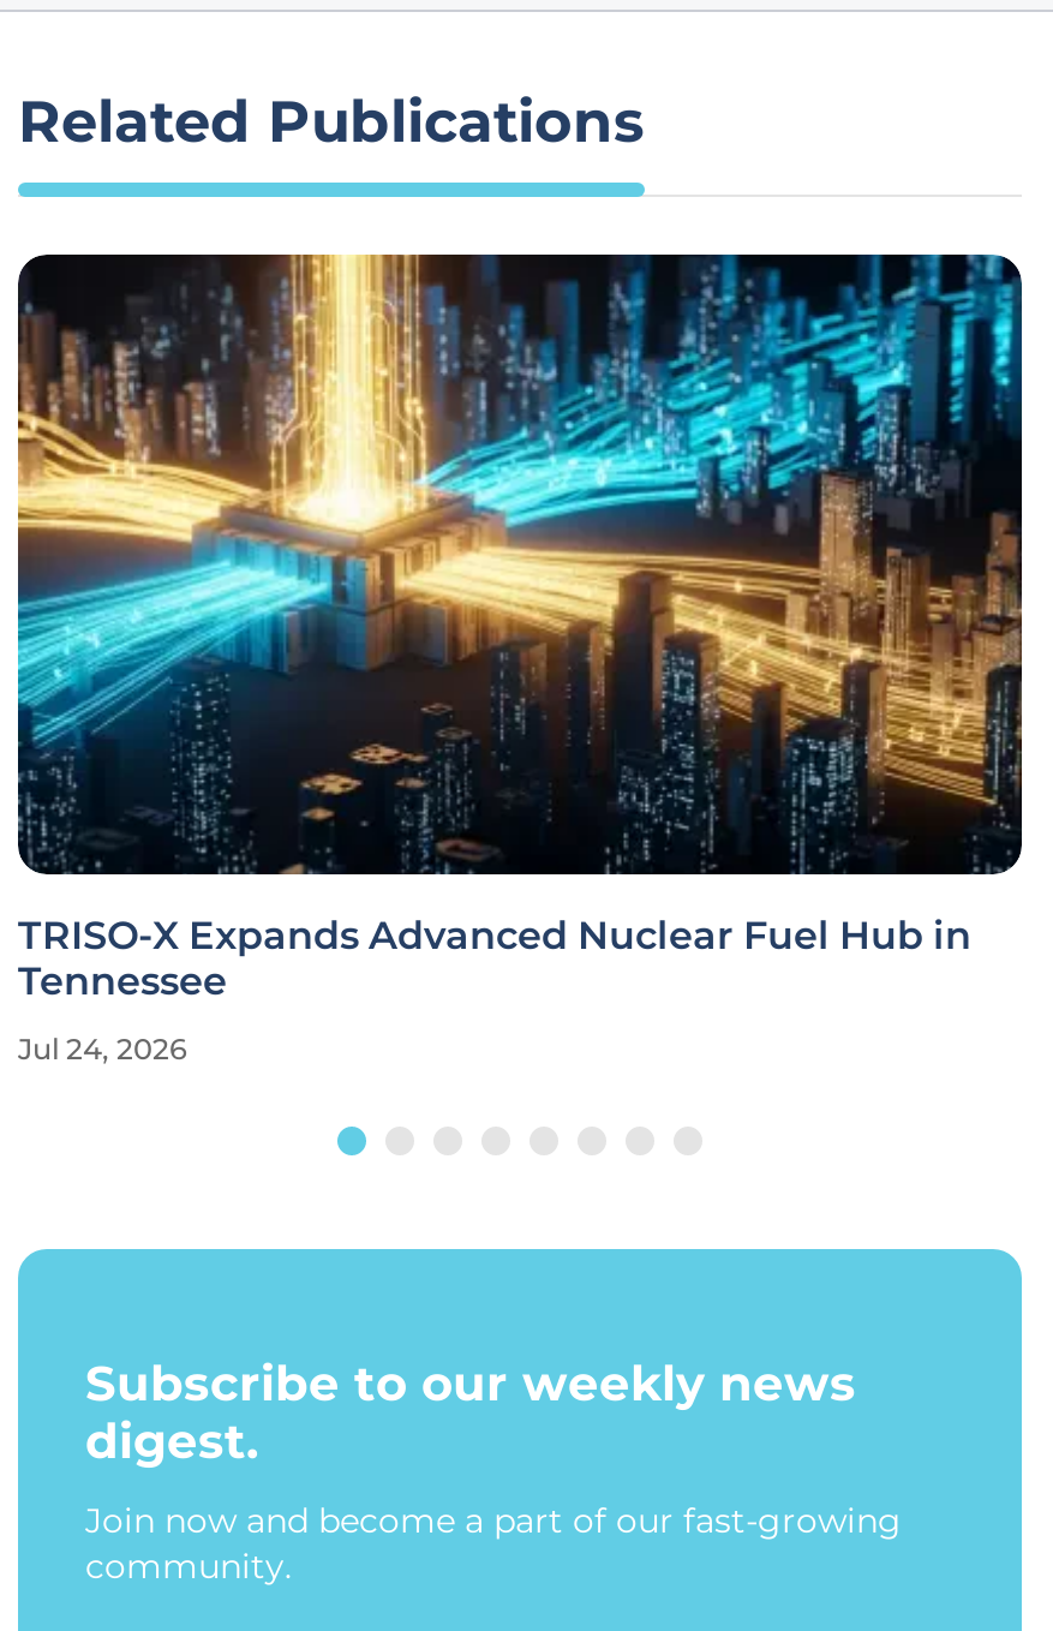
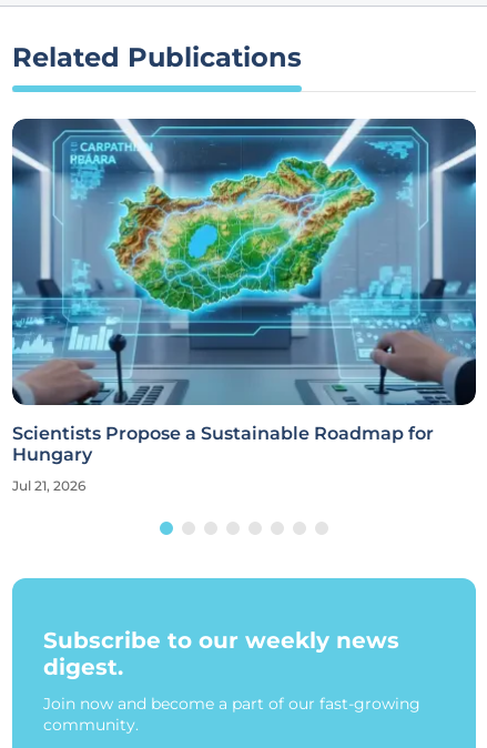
[16,252,1024,1005] [image] | TRISO-X Expands Advanced Nuclear Fuel Hub in | Tennessee -> [11,118,477,466] [image] | Scientists Propose a Sustainable Roadmap for | Hungary
[18,1032,186,1068] Jul 24, 2026 -> [12,478,85,494] Jul 21, 2026

